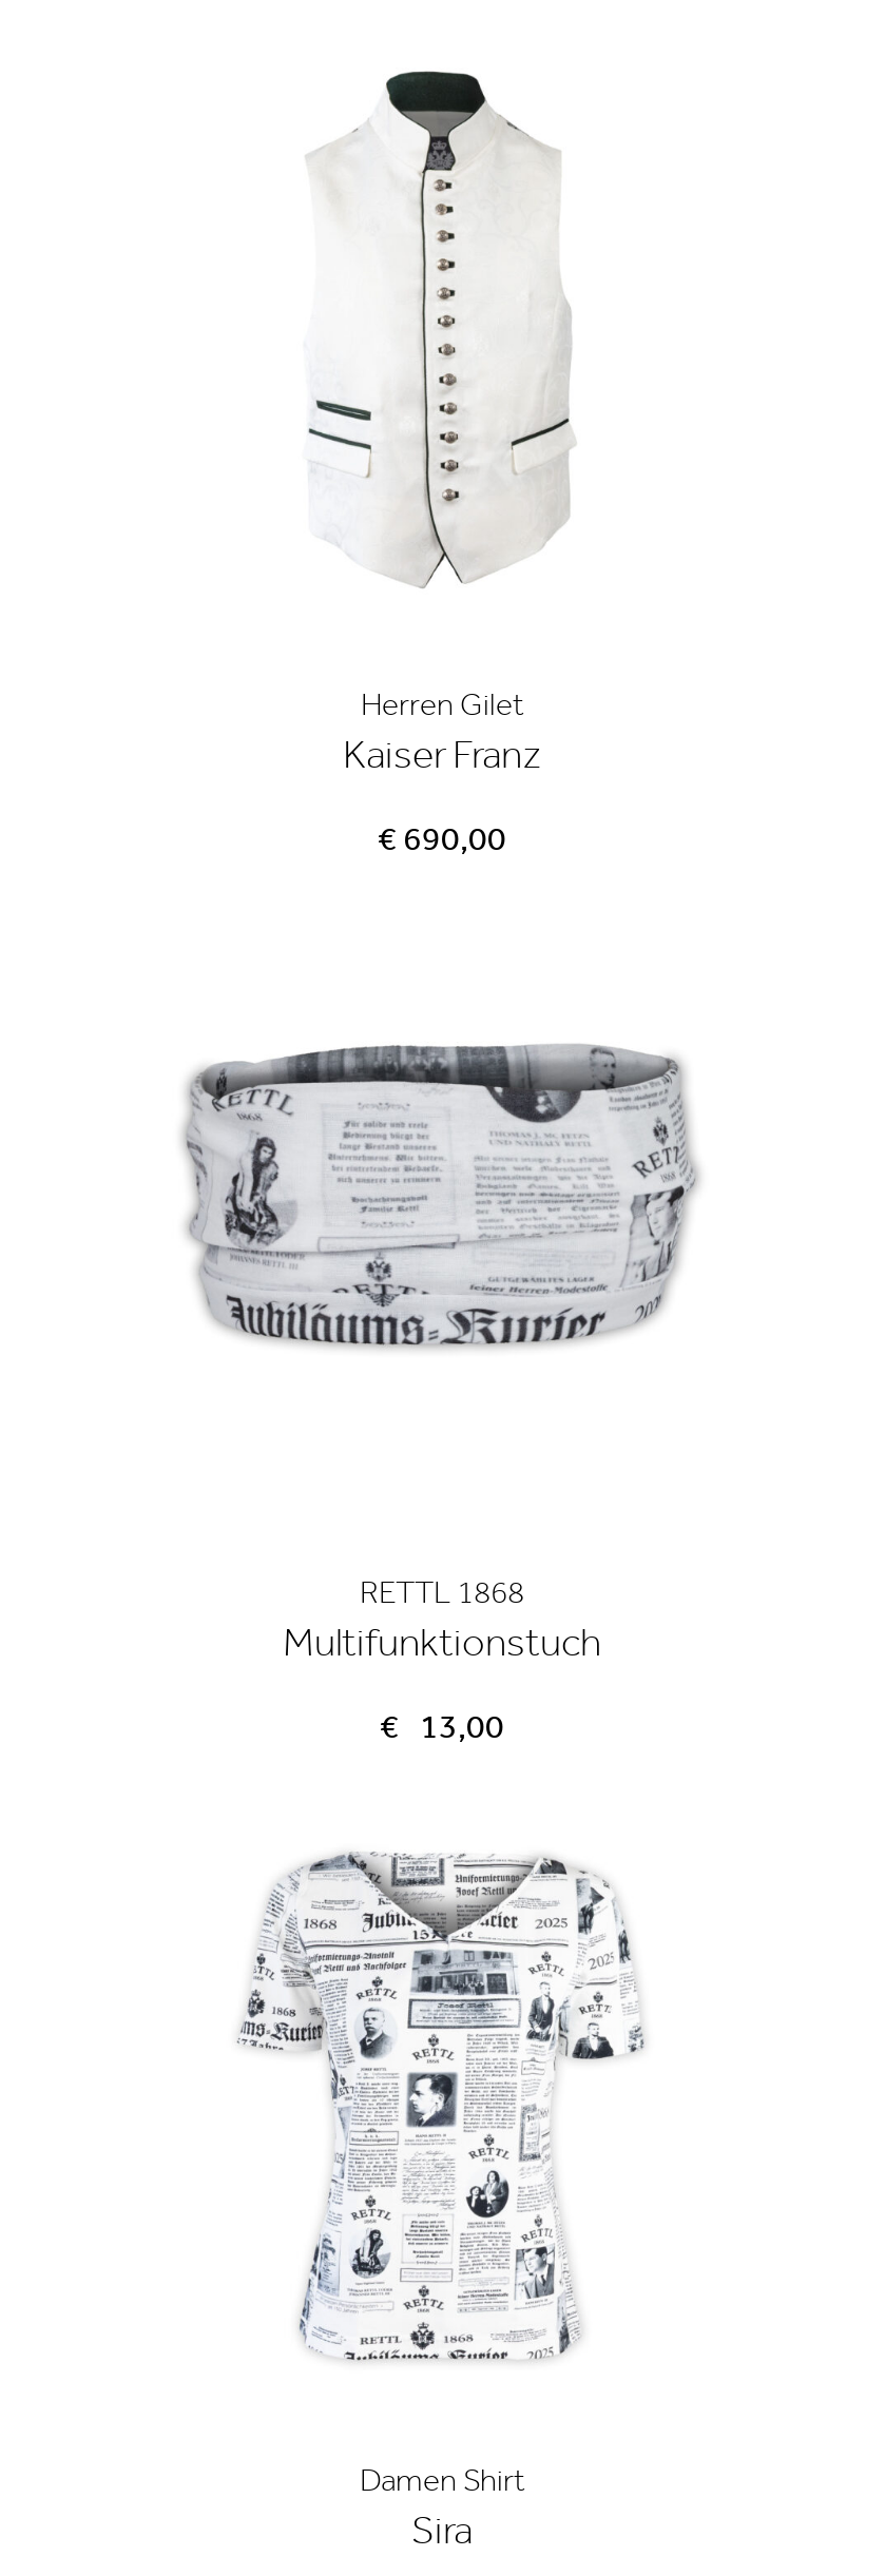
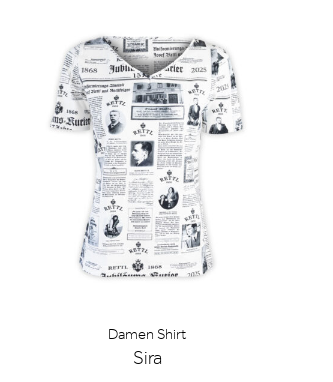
[307,70,577,582] [image] -> none
[343,685,541,858] Herren Gilet | Kaiser Franz | € 690,00 -> none
[180,1042,701,1352] [image] -> none
[283,1573,601,1746] RETTL 1868 | Multifunktionstuch | € 13,00 -> none

